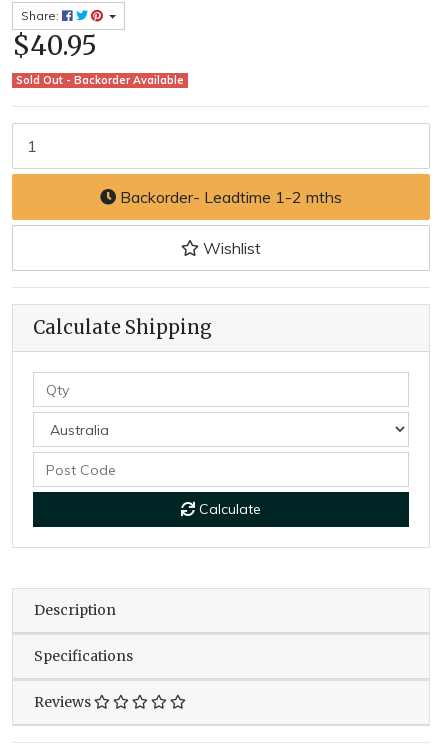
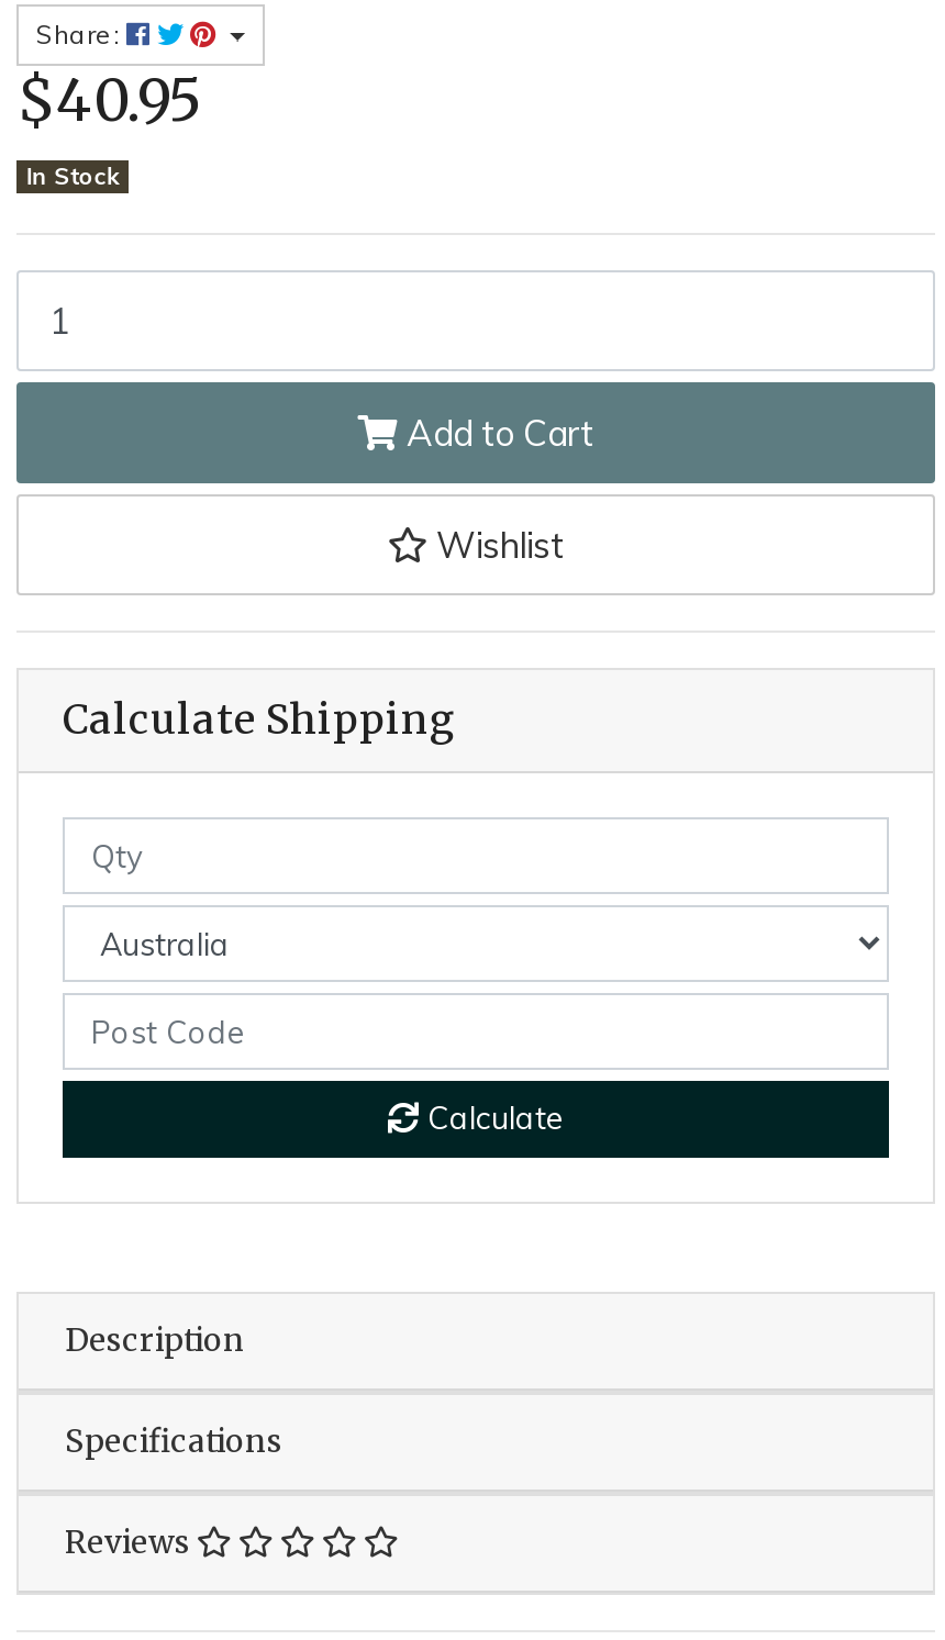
[16,73,184,87] Sold Out - Backorder Available -> [26,161,120,192] In Stock
[116,187,342,207] Backorder- Leadtime 1-2 mths -> [398,411,593,455] Add to Cart

